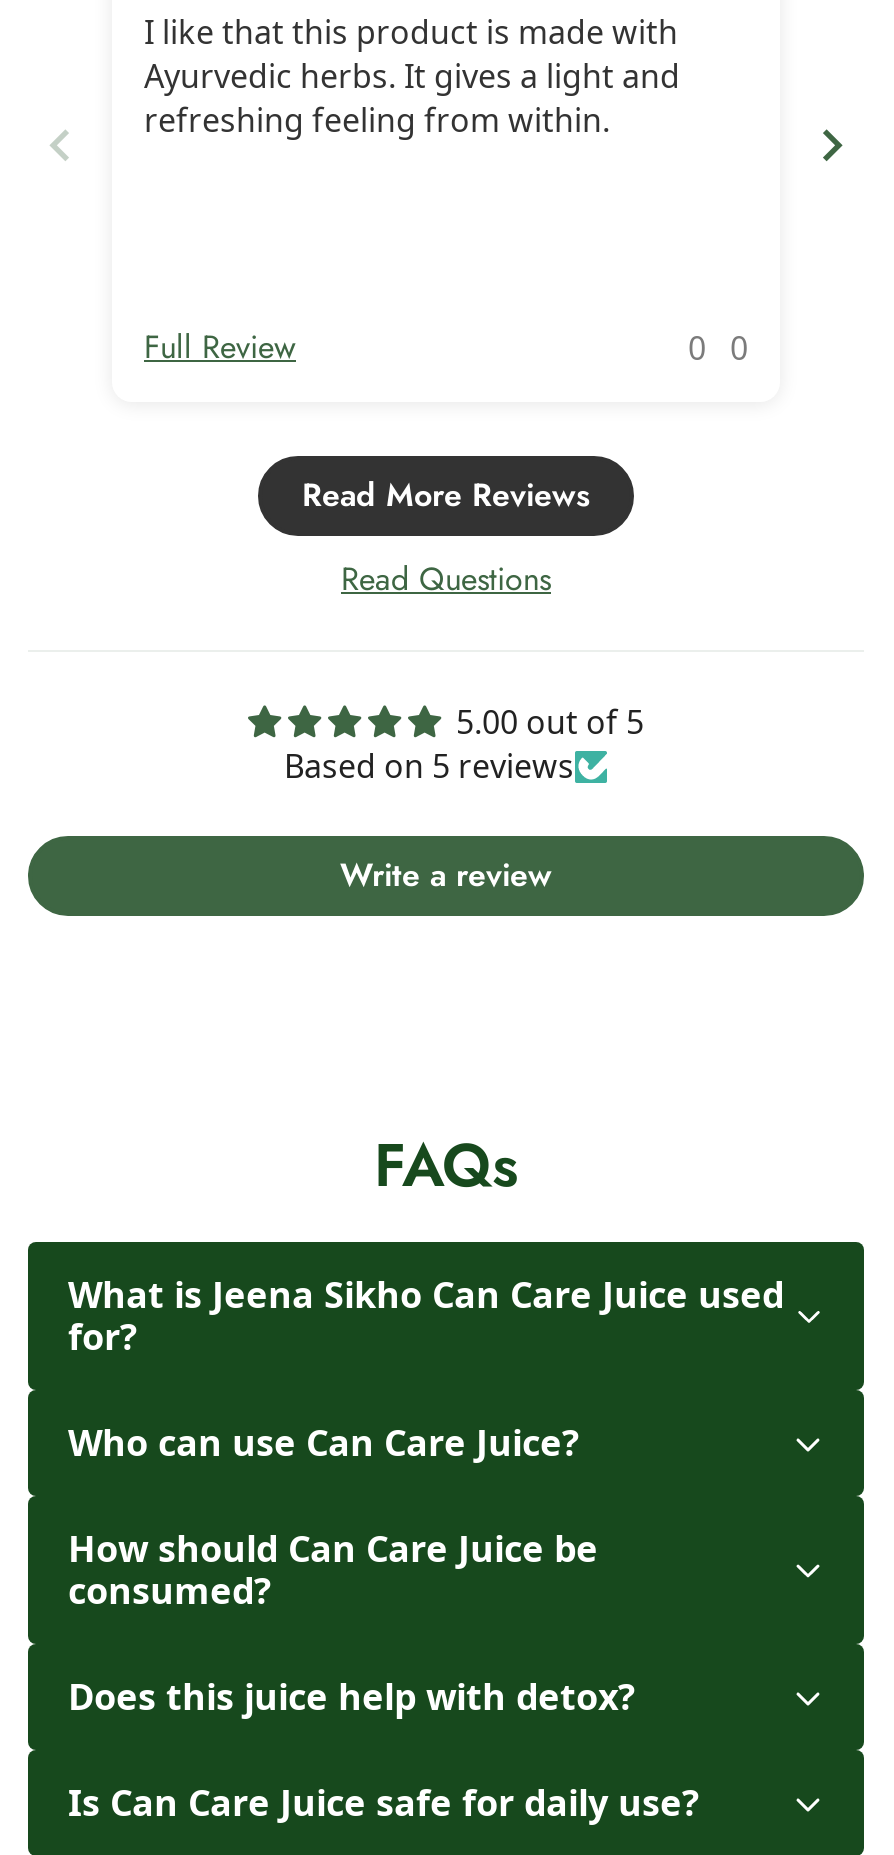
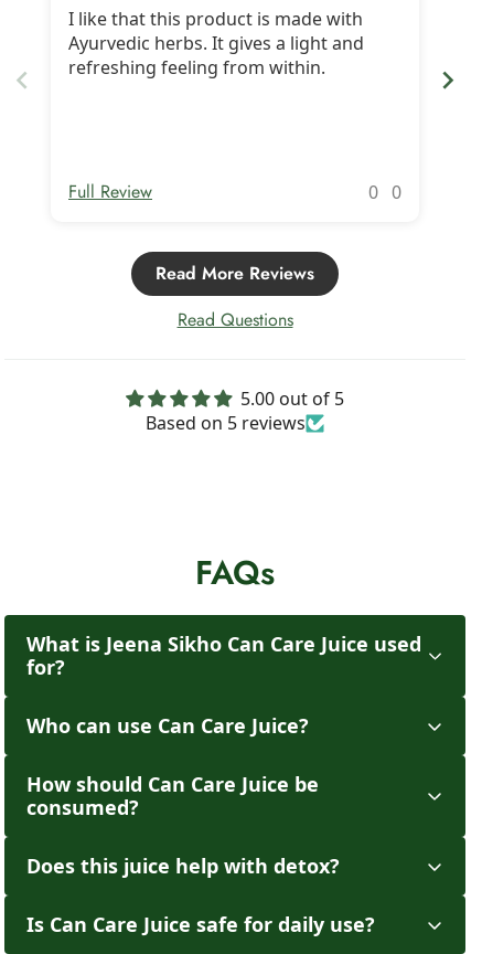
[340,852,552,898] Write a review -> none

